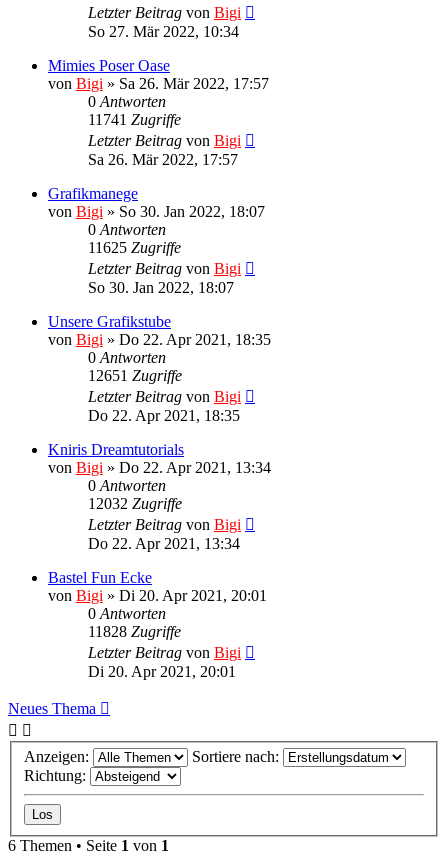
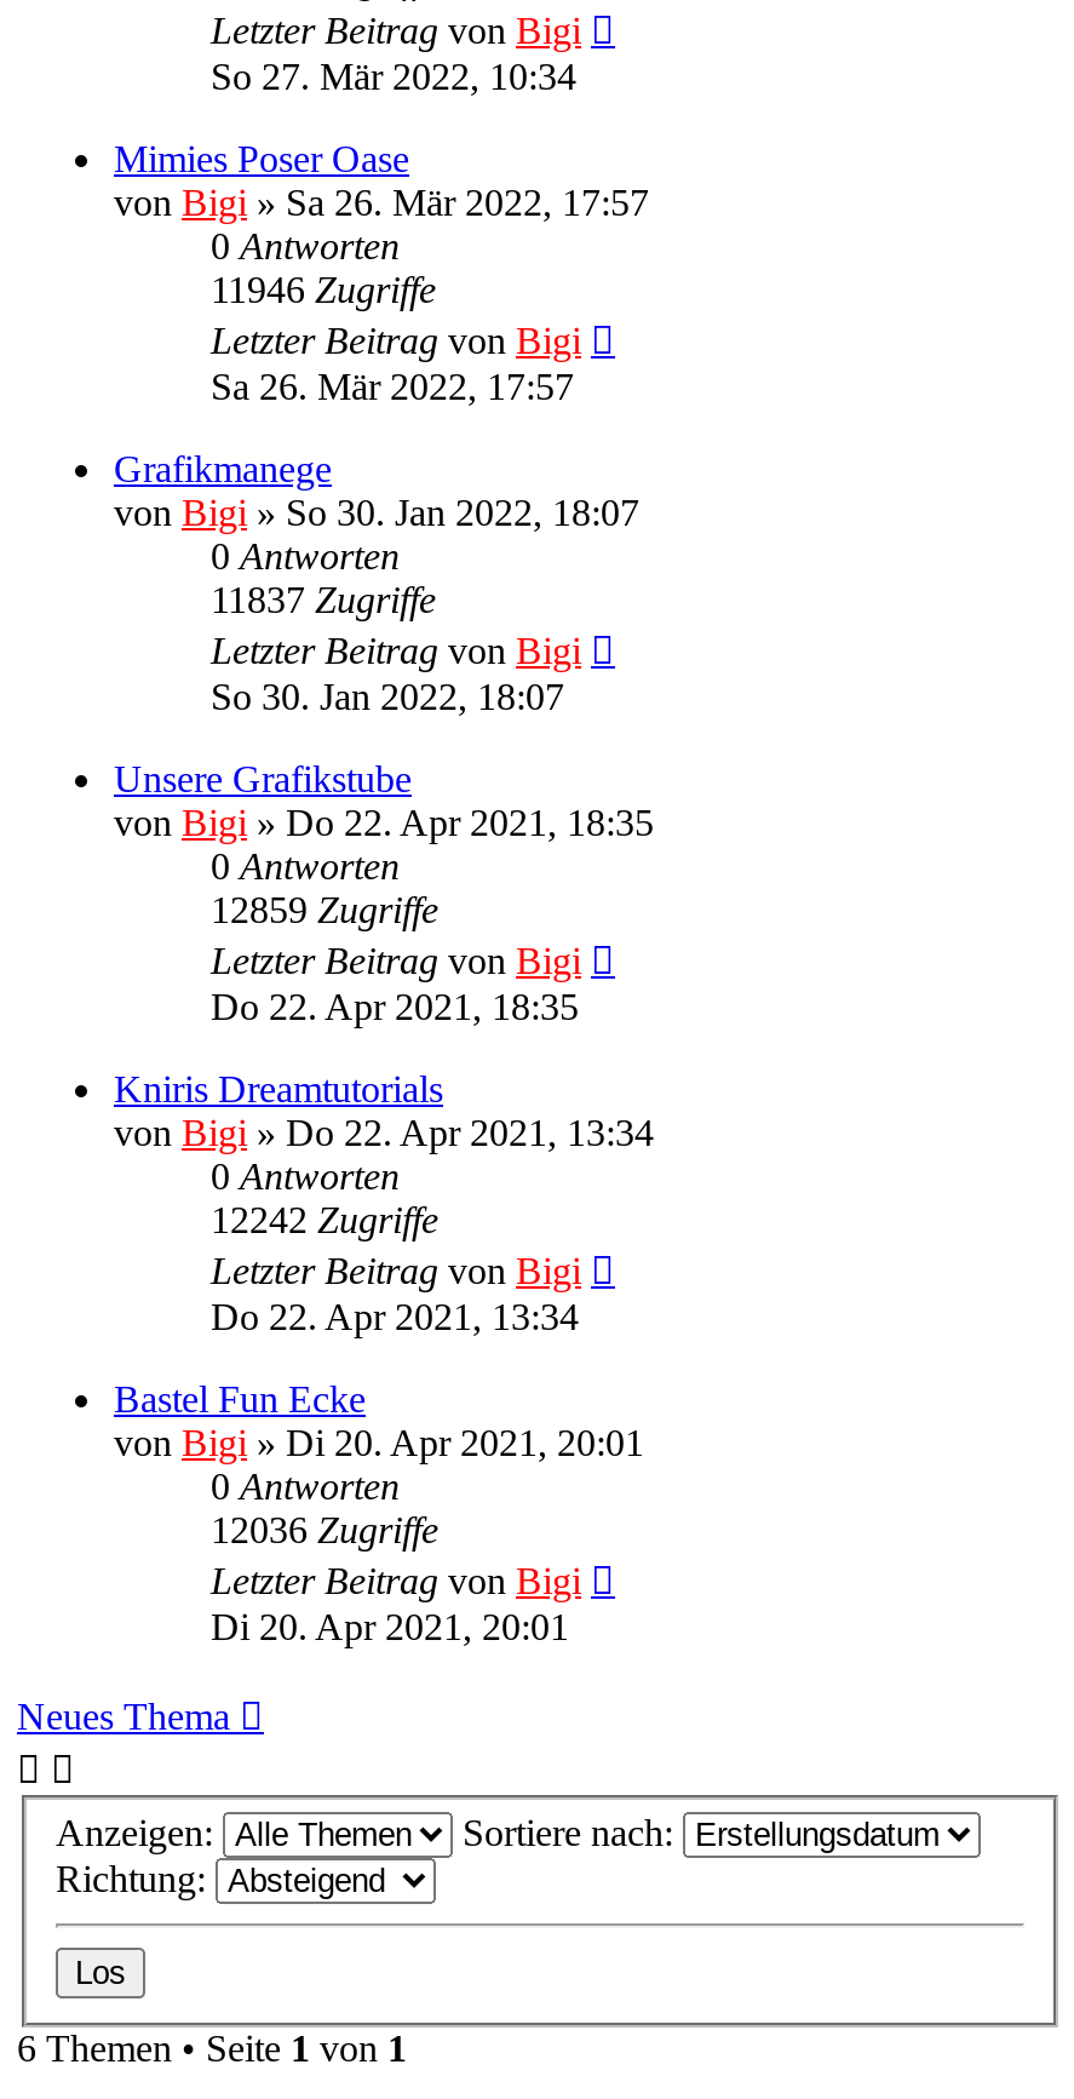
[88,111,181,128] 11741 Zugriffe -> [211,268,436,309] 11946 Zugriffe
[88,239,181,256] 11625 Zugriffe -> [211,578,436,619] 11837 Zugriffe
[88,367,182,384] 12651 Zugriffe -> [211,888,438,929] 12859 Zugriffe
[88,495,182,512] 12032 Zugriffe -> [211,1198,438,1239] 12242 Zugriffe
[88,623,181,640] 11828 Zugriffe -> [211,1508,438,1549] 12036 Zugriffe

